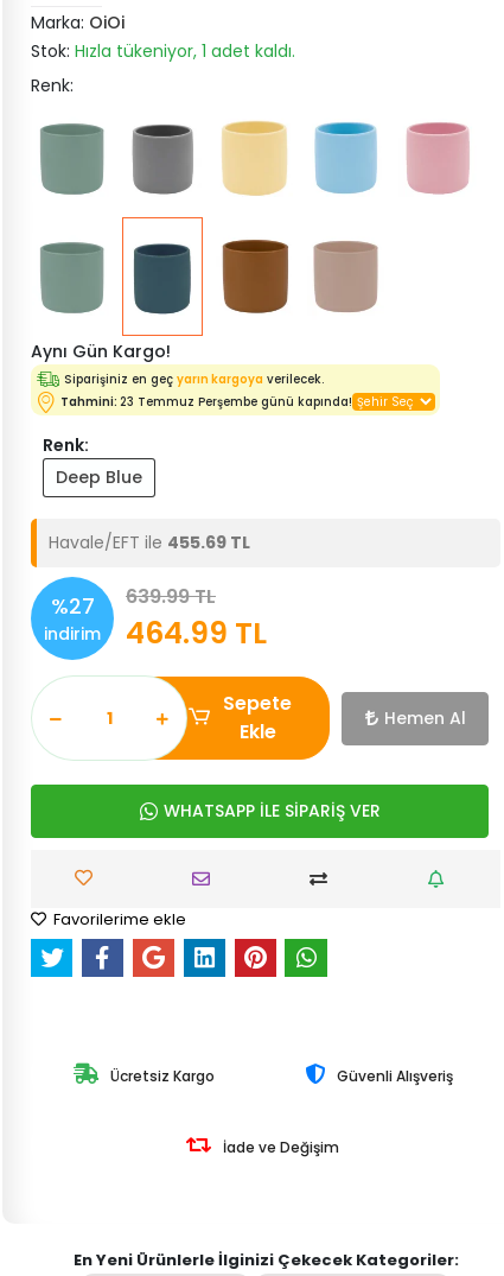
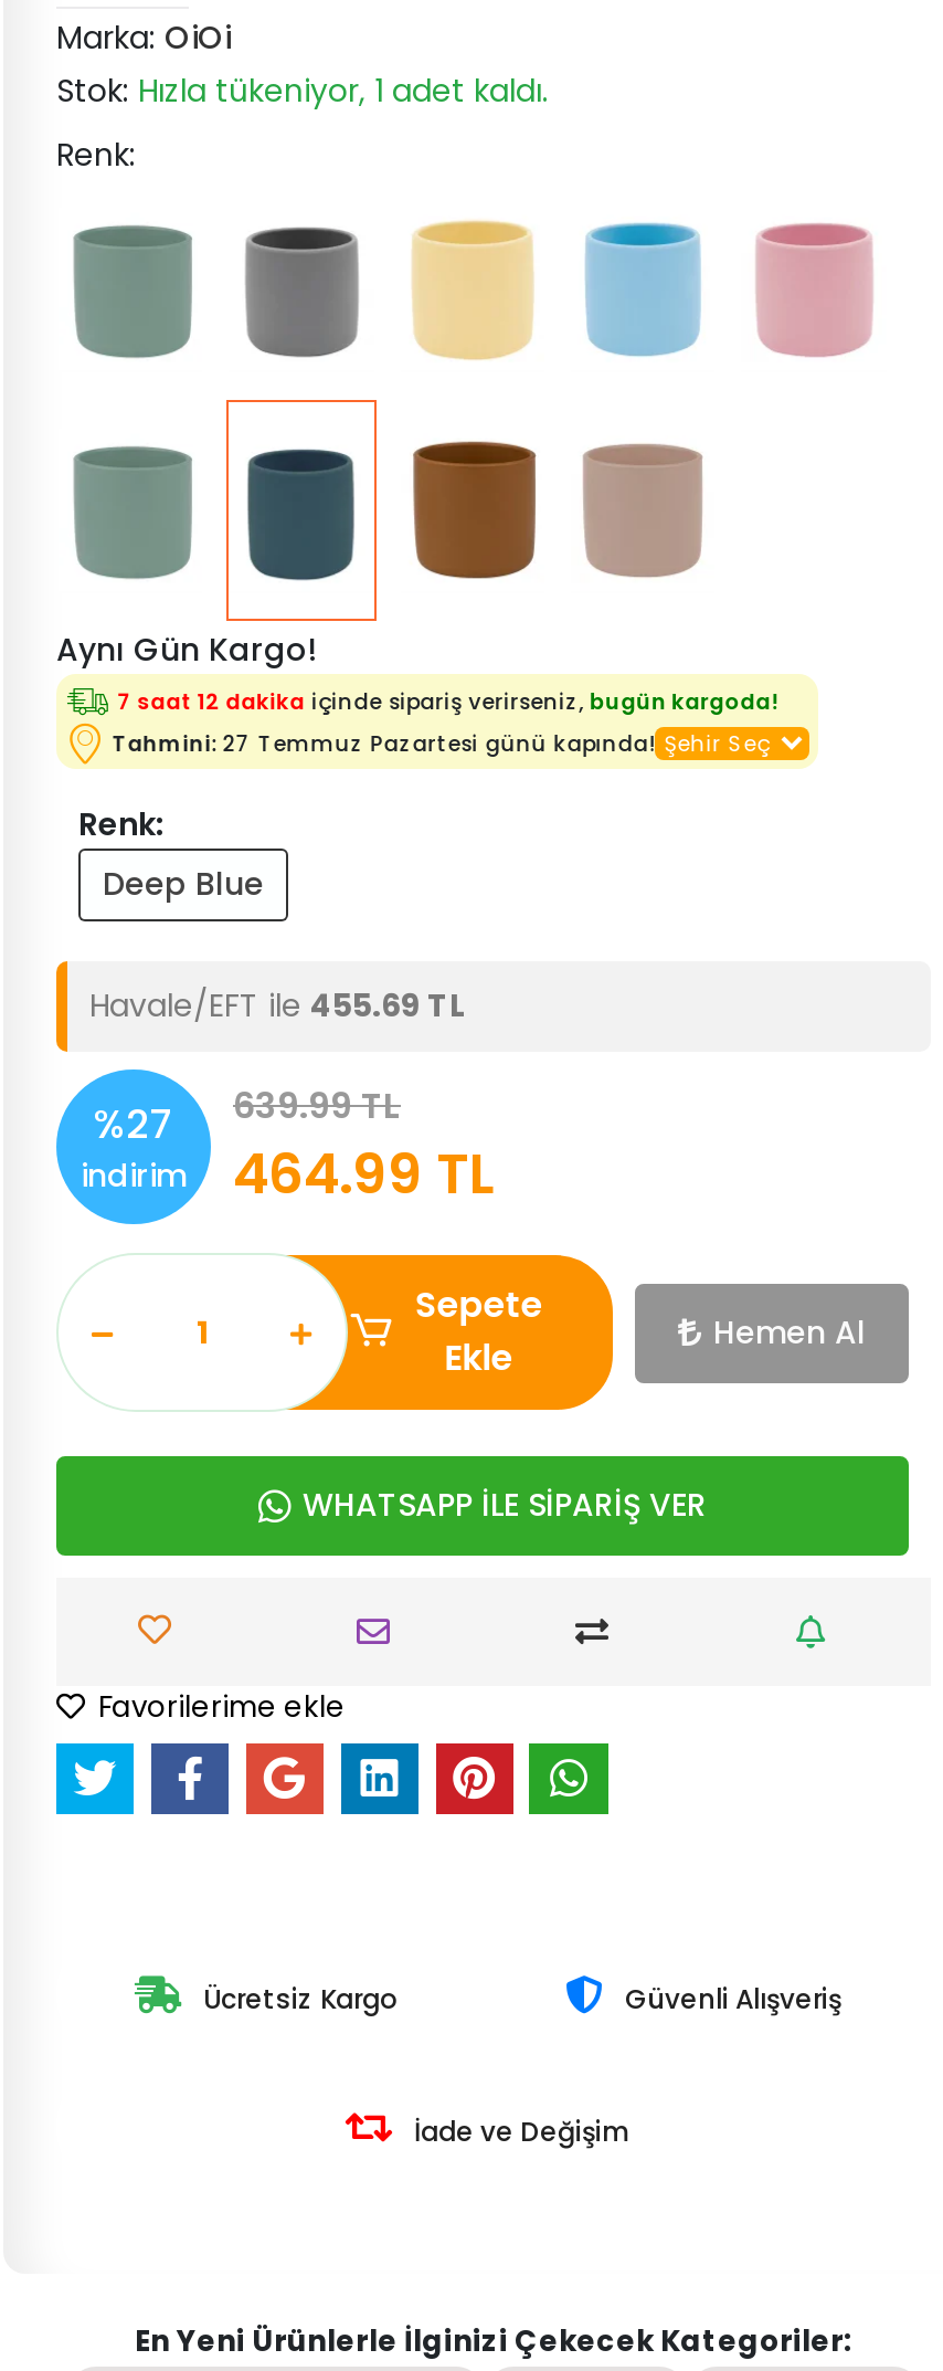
[64,372,323,387] Siparişiniz en geç yarın kargoya verilecek. -> [117,687,778,716] 7 saat 12 dakika içinde sipariş verirseniz, bugün kargoda!
[61,394,353,410] Tahmini: 23 Temmuz Perşembe günü kapında! -> [112,729,655,758] Tahmini: 27 Temmuz Pazartesi günü kapında!

